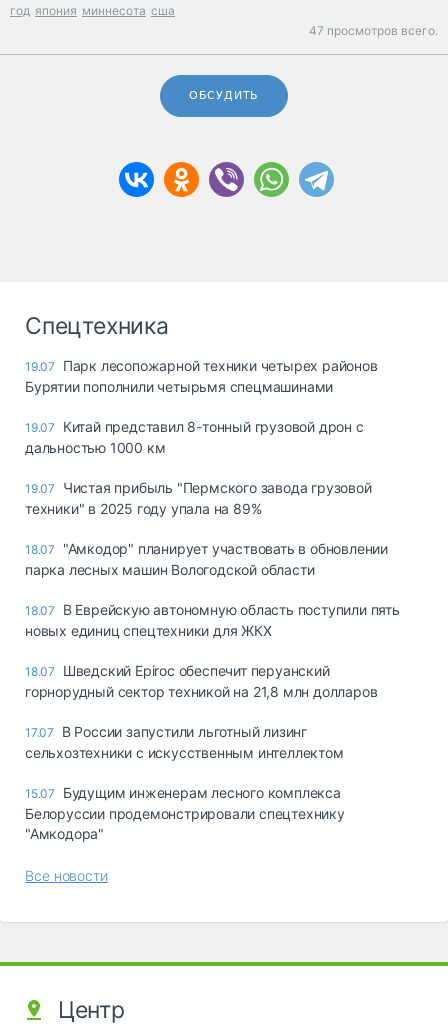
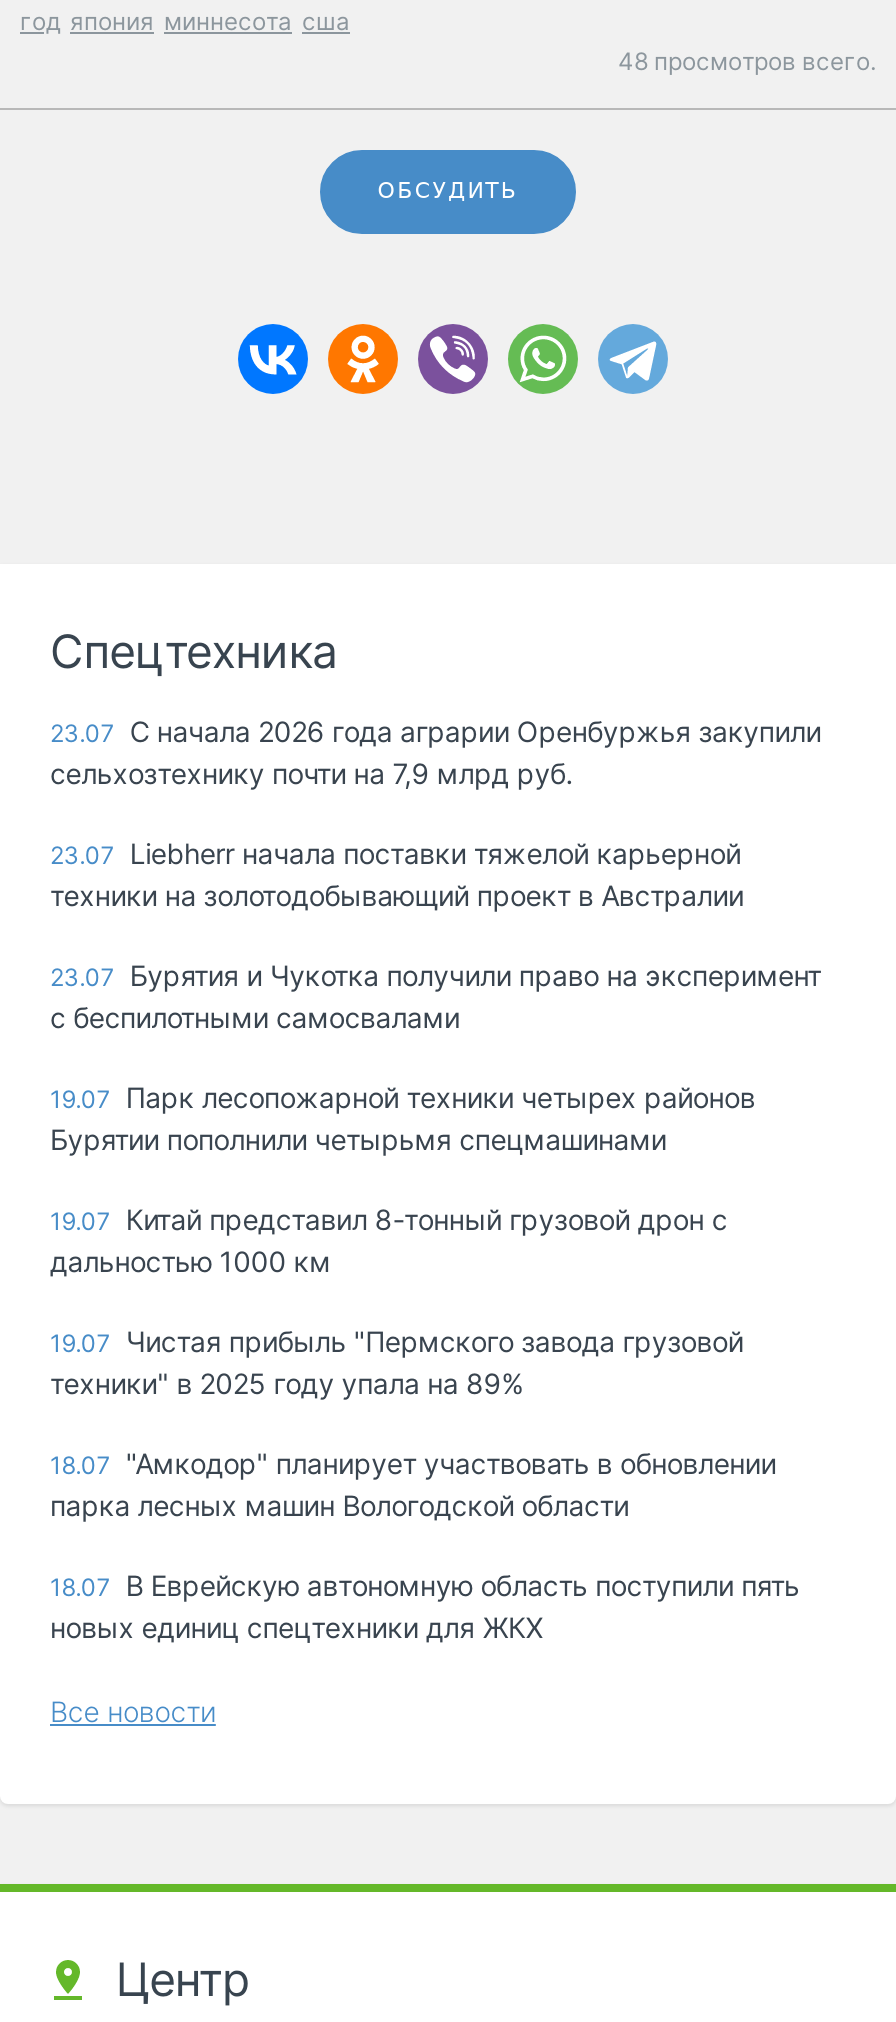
[309,23,438,38] 47 просмотров всего. -> [618,46,876,76] 48 просмотров всего.
none -> [50,714,821,1034] 23.07 С начала 2026 года аграрии Оренбуржья закупили | сельхозтехнику почти на 7,9 млрд руб. | 23.07 Liebherr начала поставки тяжелой карьерной | техники на золотодобывающий проект в Австралии | 23.07 Бурятия и Чукотка получили право на эксперимент | с беспилотными самосвалами
moved [25,357,400,639] -> [50,1080,800,1644]: 19.07 Парк лесопожарной техники четырех районов | Бурятии пополнили четырьмя спецмашинами | 19.07 Китай представил 8-тонный грузовой дрон с | ... | 18.07 В Еврейскую автономную область поступили пять | новых единиц спецтехники для ЖКХ
[25,662,377,842] 18.07 Шведский Epiroc обеспечит перуанский | горнорудный сектор техникой на 21,8 млн долларов | 17.07 В России запустили льготный лизинг | сельхозтехники с искусственным интеллектом | 15.07 Будущим инженерам лесного комплекса | Белоруссии продемонстрировали спецтехнику | "Амкодора" -> none

